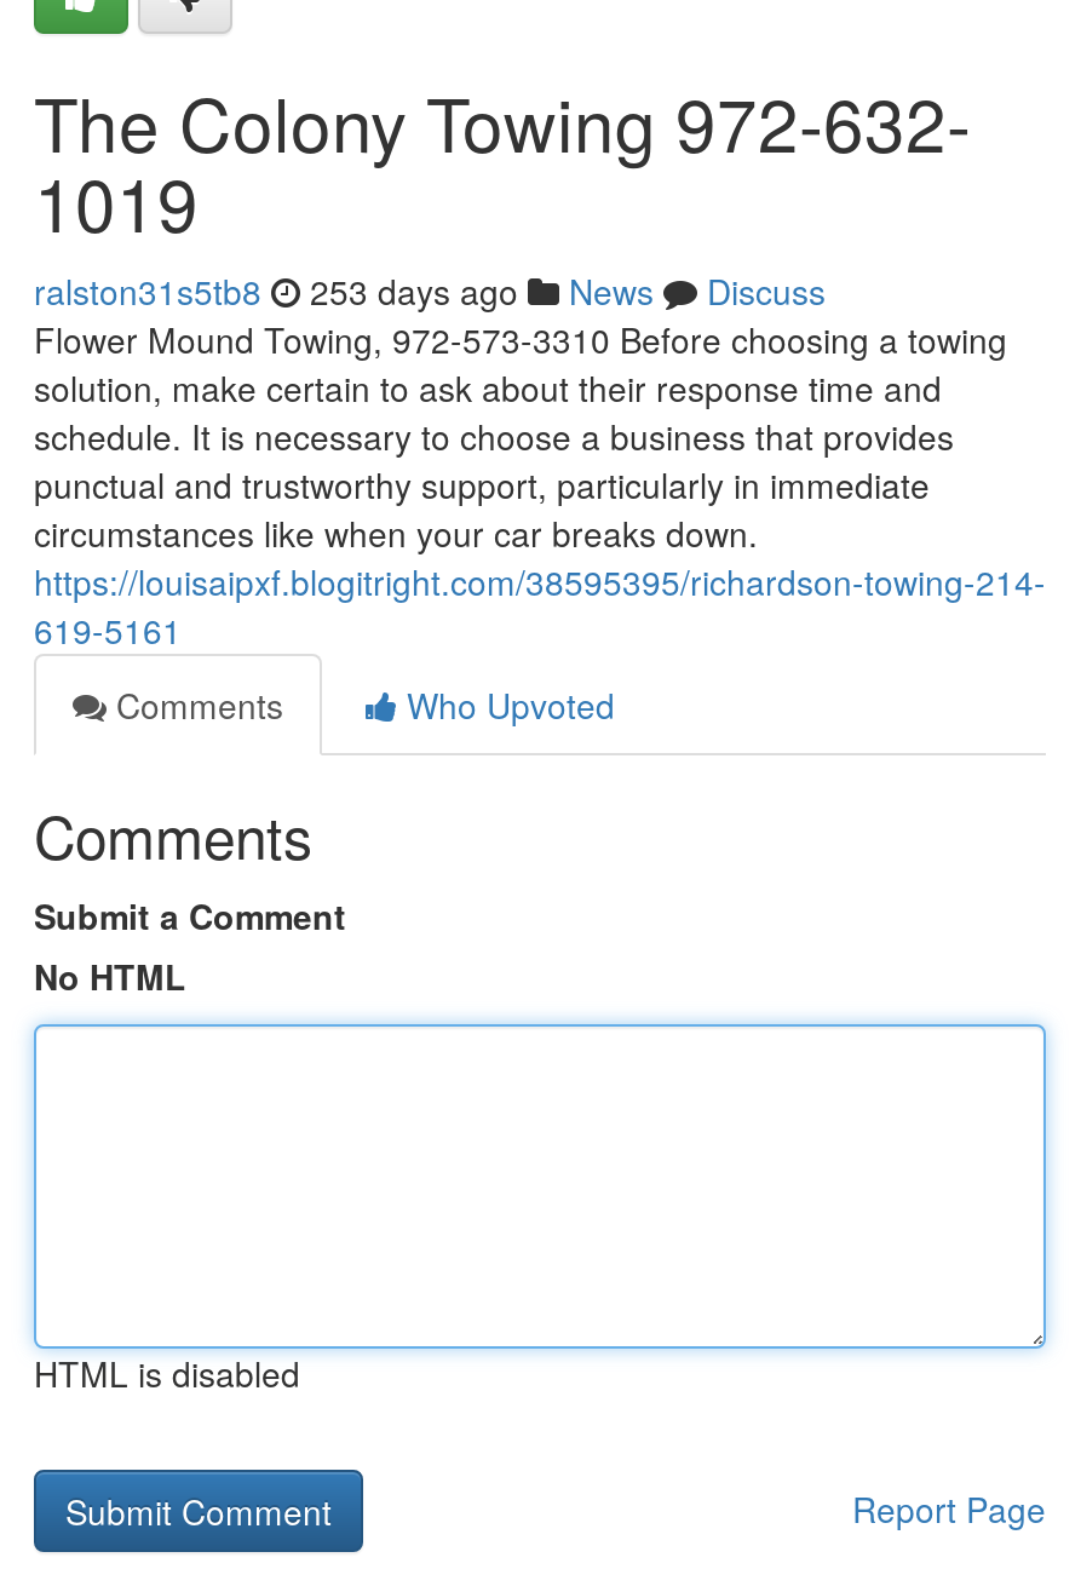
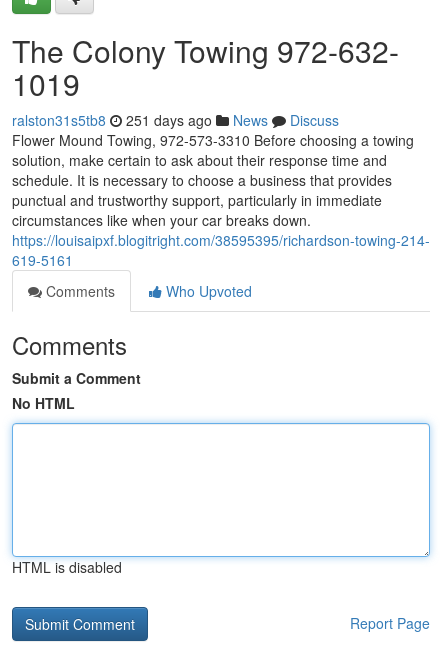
[34,266,826,315] ralston31s5tb8 253 days ago News Discuss -> [12,110,339,130] ralston31s5tb8 251 days ago News Discuss

